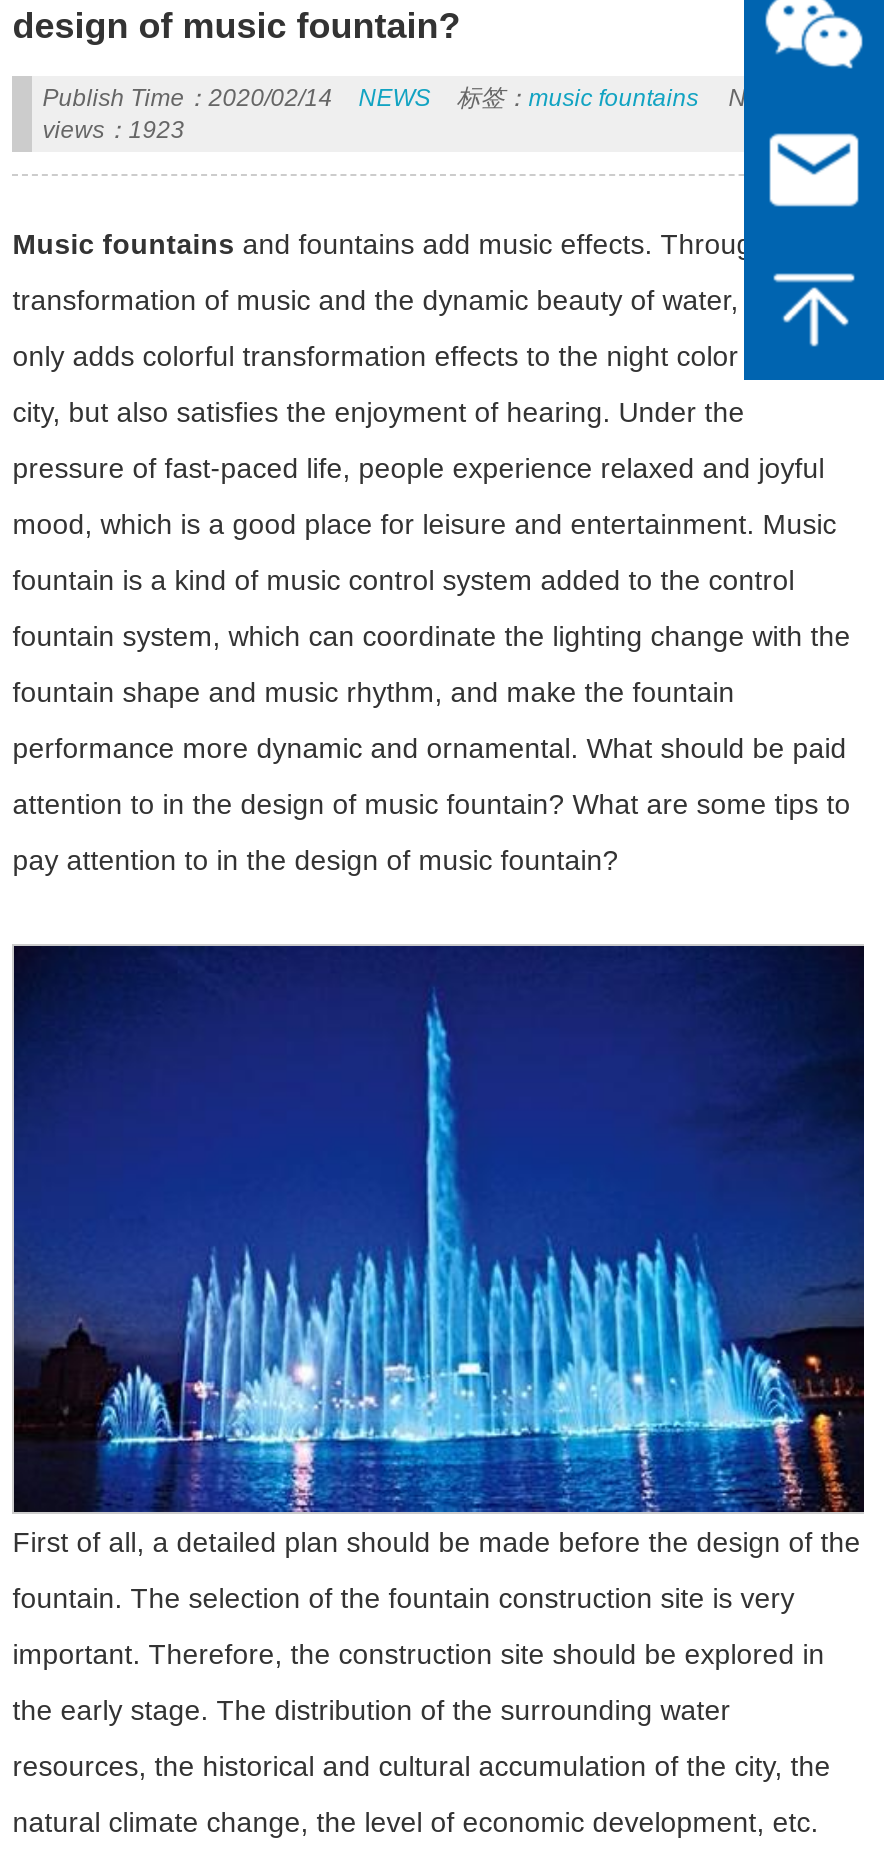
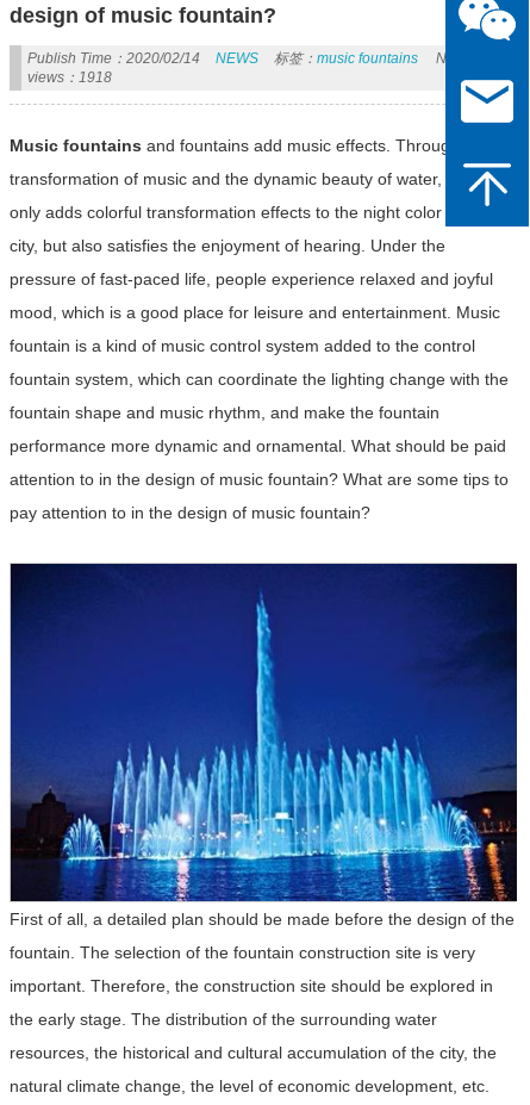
[42,116,184,144] views：1923 -> [28,69,112,86] views：1918

